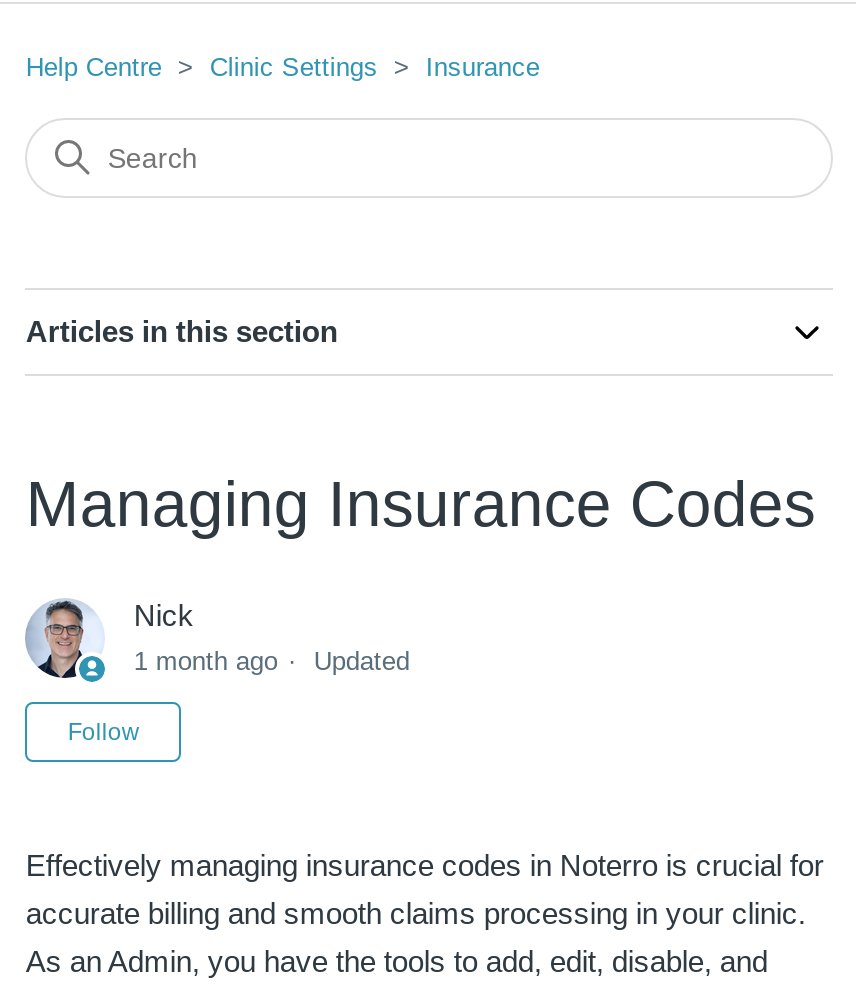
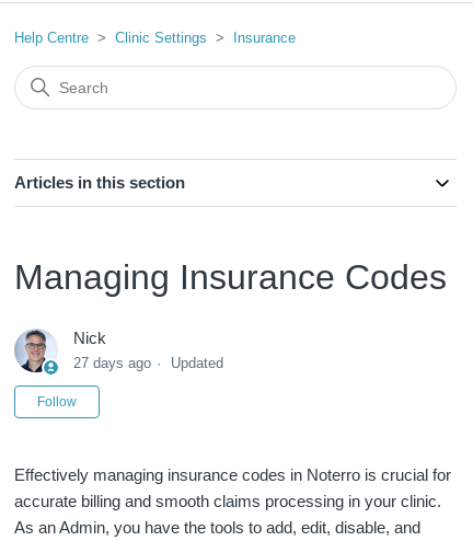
[134,647,410,677] 1 month ago Updated -> [74,355,224,372] 27 days ago Updated

